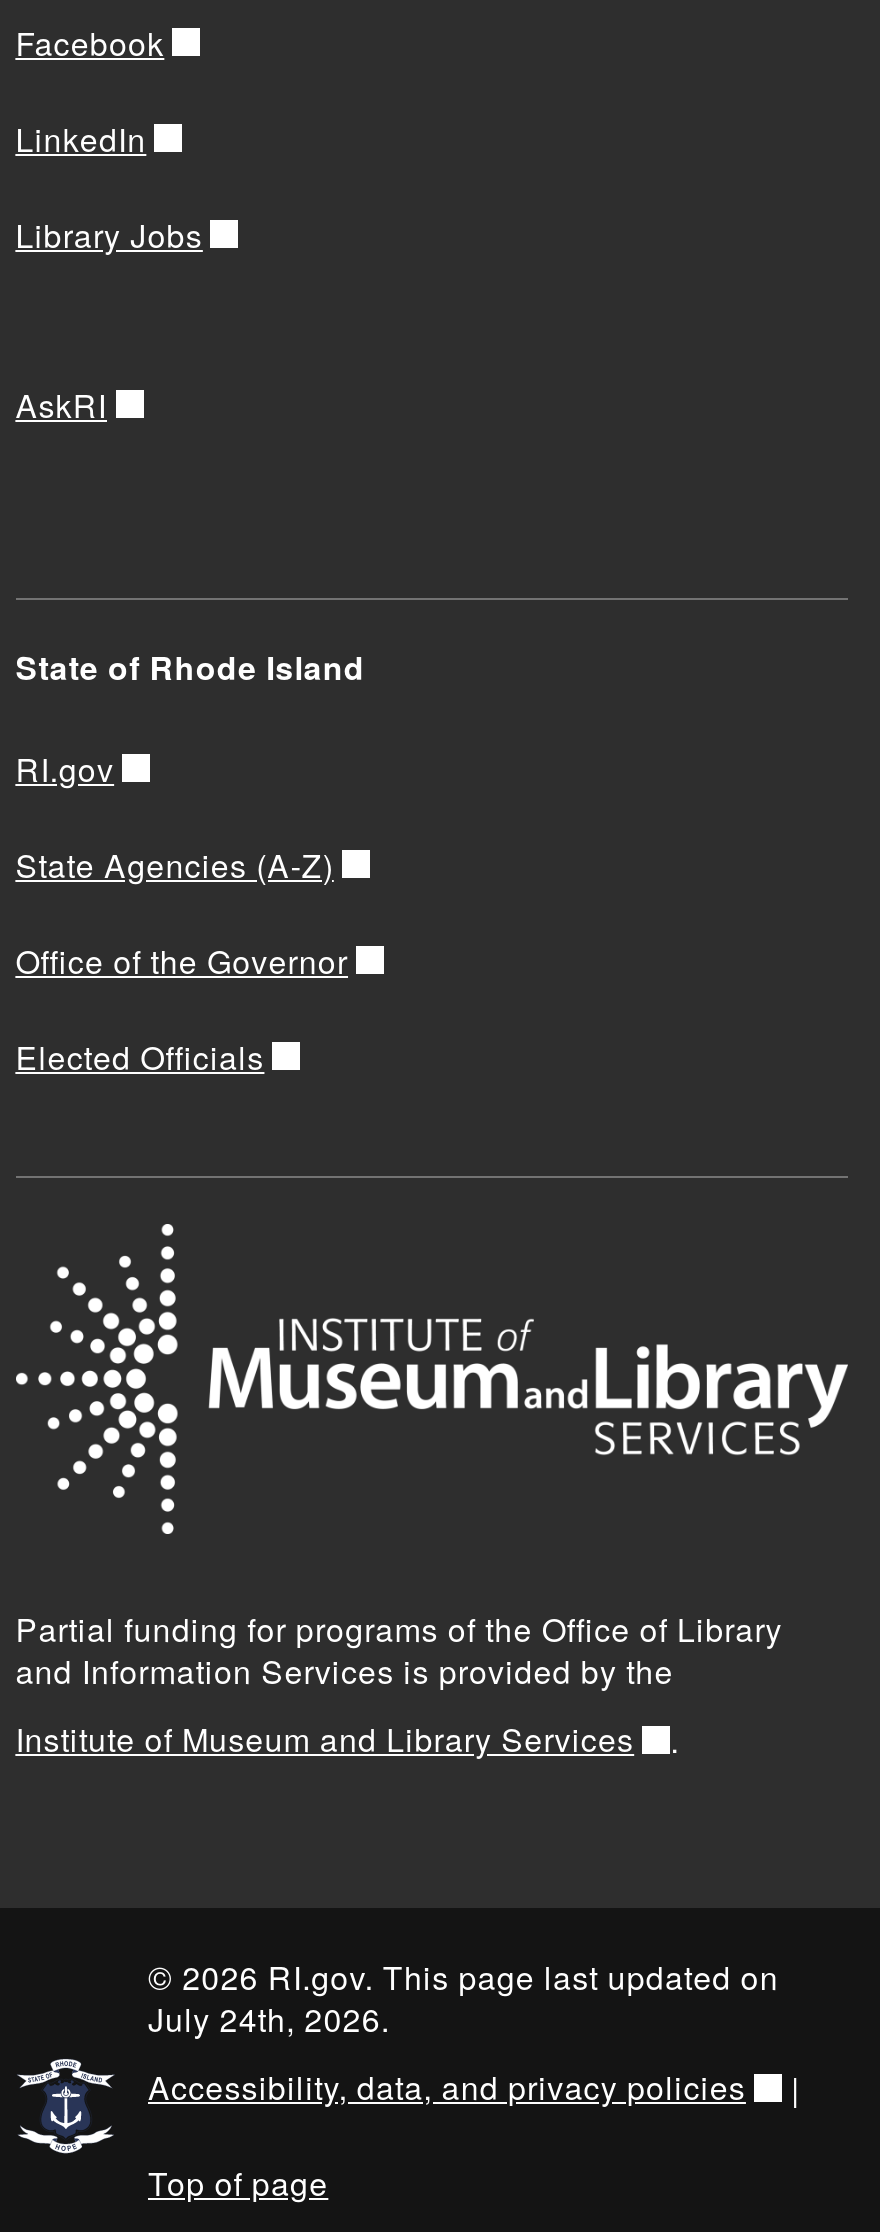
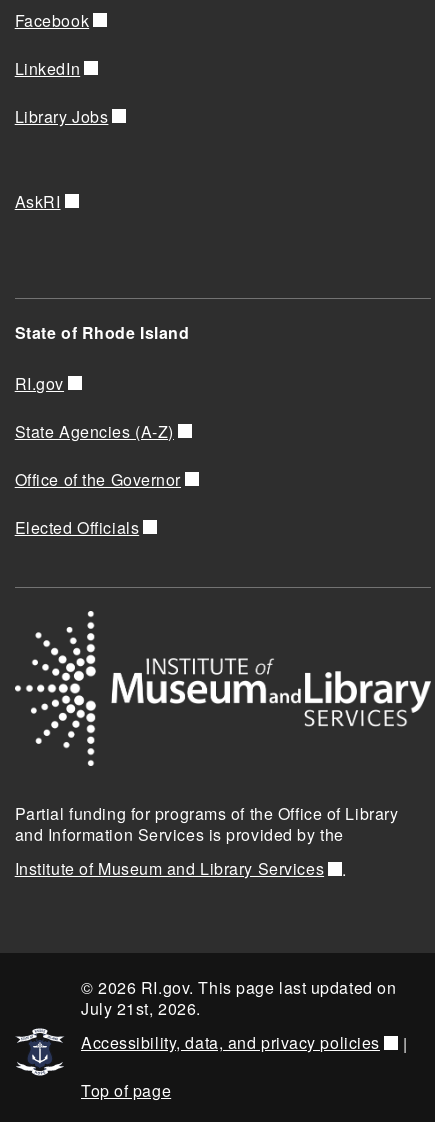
[148,1996,390,2042] July 24th, 2026. -> [81,997,201,1020] July 21st, 2026.

